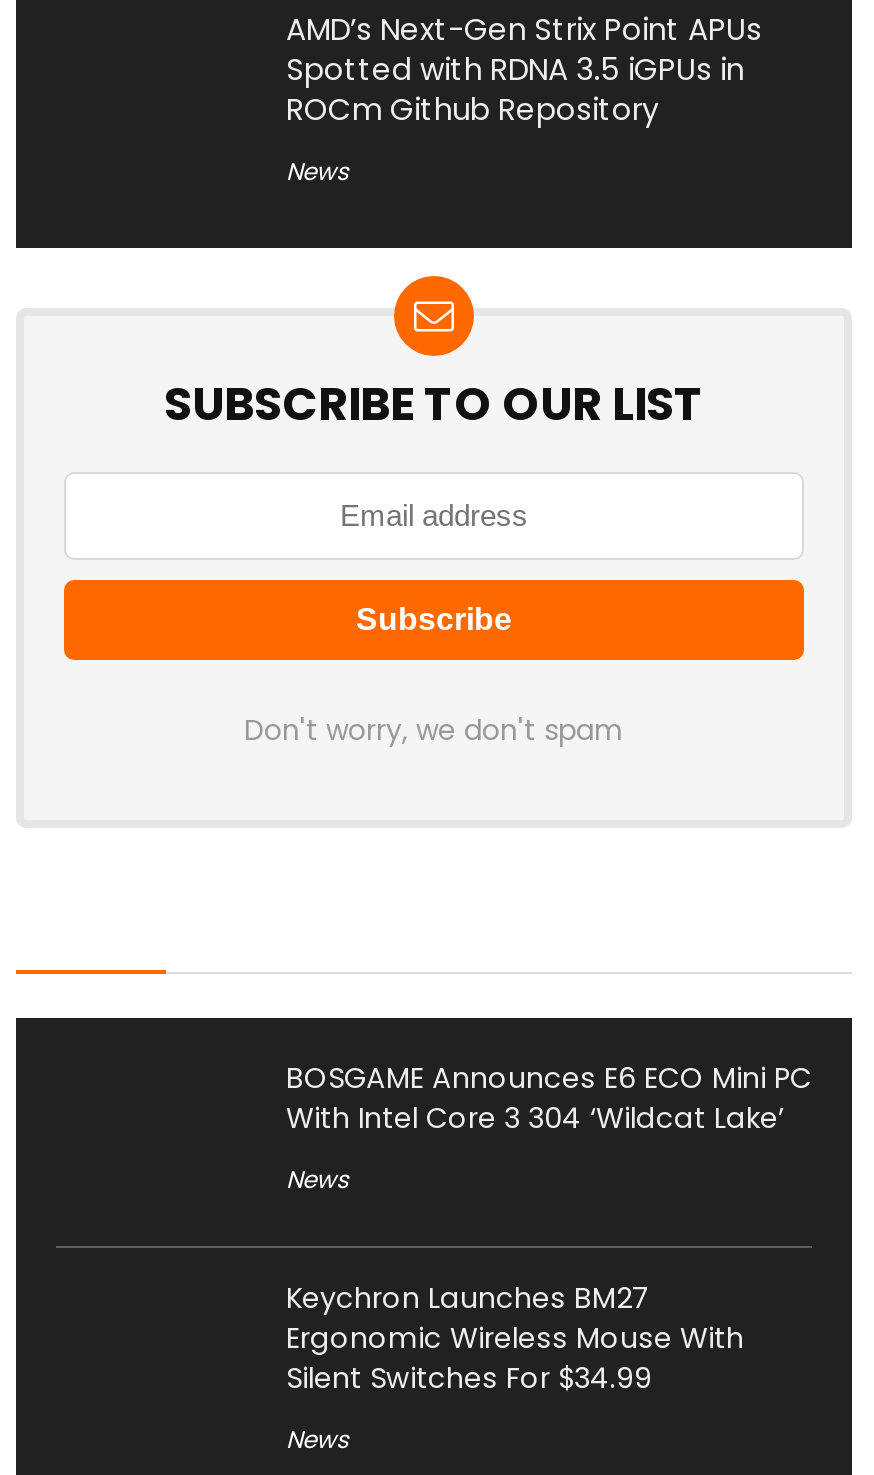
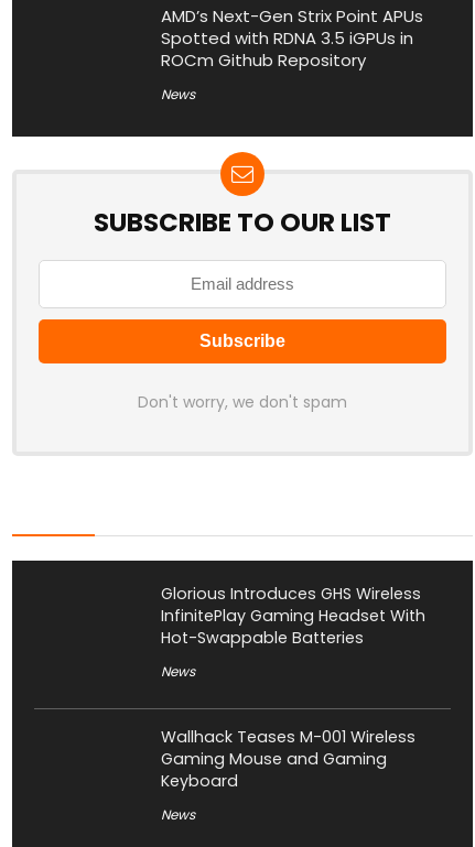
[286,1058,812,1138] BOSGAME Announces E6 ECO Mini PC | With Intel Core 3 304 ‘Wildcat Lake’ -> [161,583,425,649] Glorious Introduces GHS Wireless | InfinitePlay Gaming Headset With | Hot-Swappable Batteries
[286,1278,744,1398] Keychron Launches BM27 | Ergonomic Wireless Mouse With | Silent Switches For $34.99 -> [161,726,415,792] Wallhack Teases M-001 Wireless | Gaming Mouse and Gaming | Keyboard

